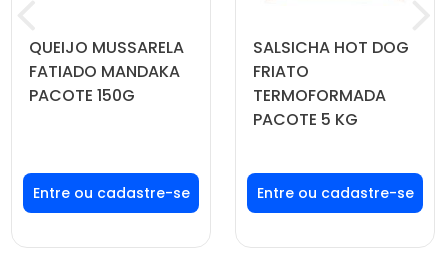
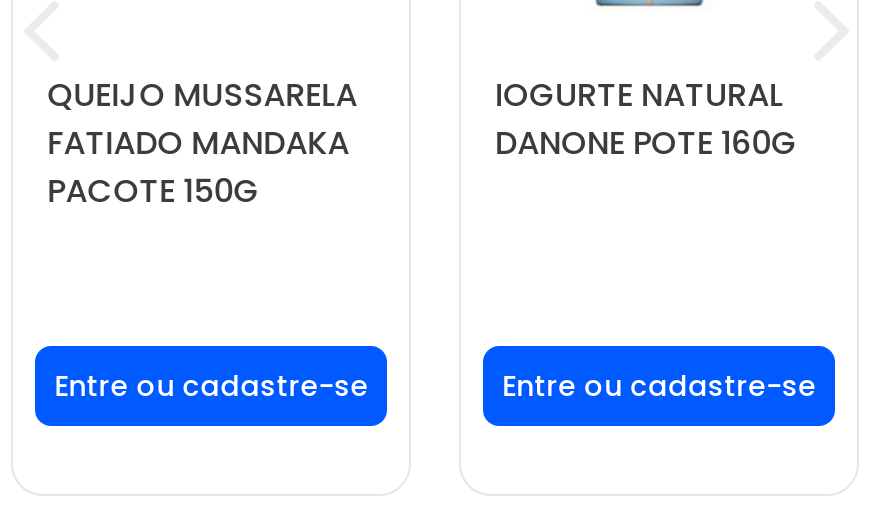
[253,36,409,131] SALSICHA HOT DOG | FRIATO | TERMOFORMADA | PACOTE 5 KG -> [495,72,797,166] IOGURTE NATURAL | DANONE POTE 160G

